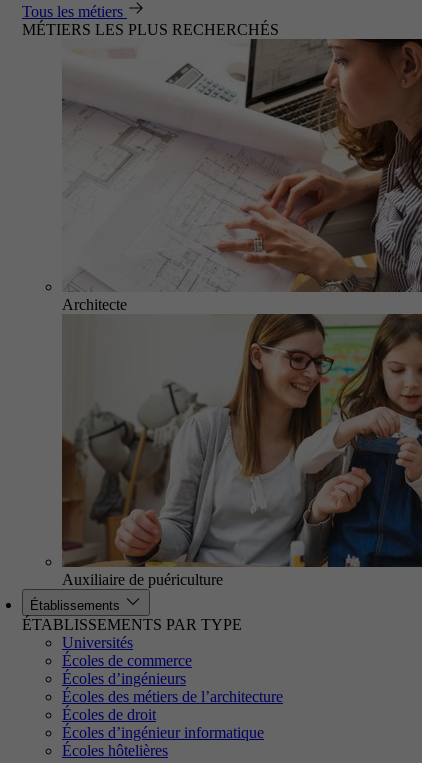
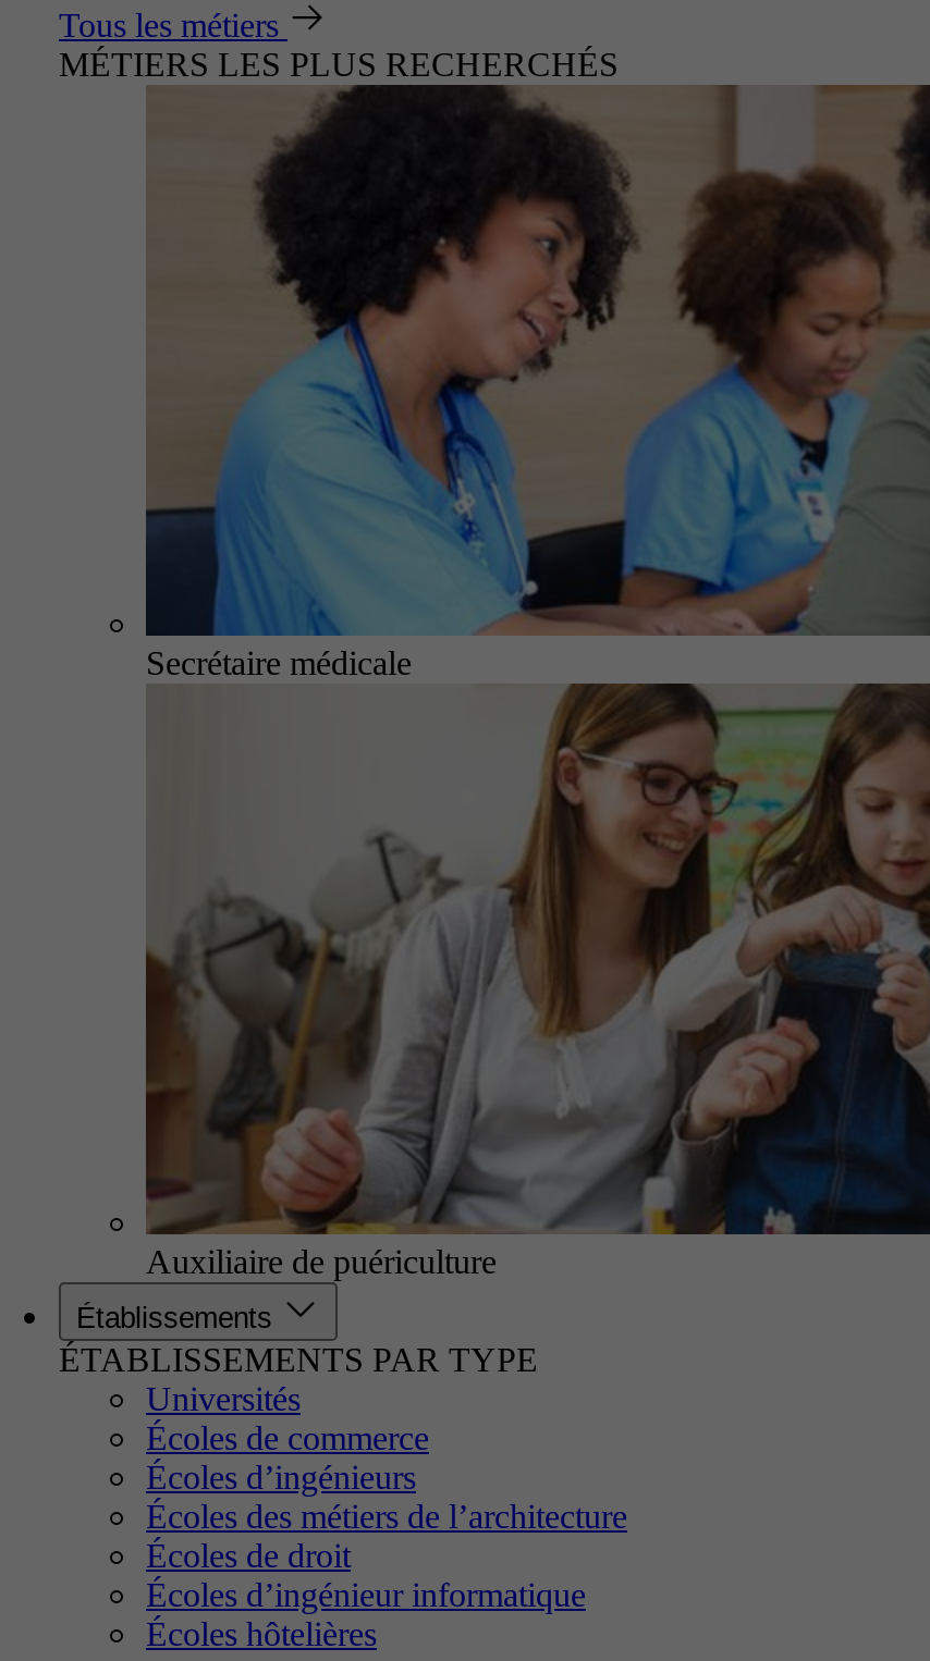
[62,38,419,313] [image] | Architecte -> [144,83,923,681] [image] | Secrétaire médicale

